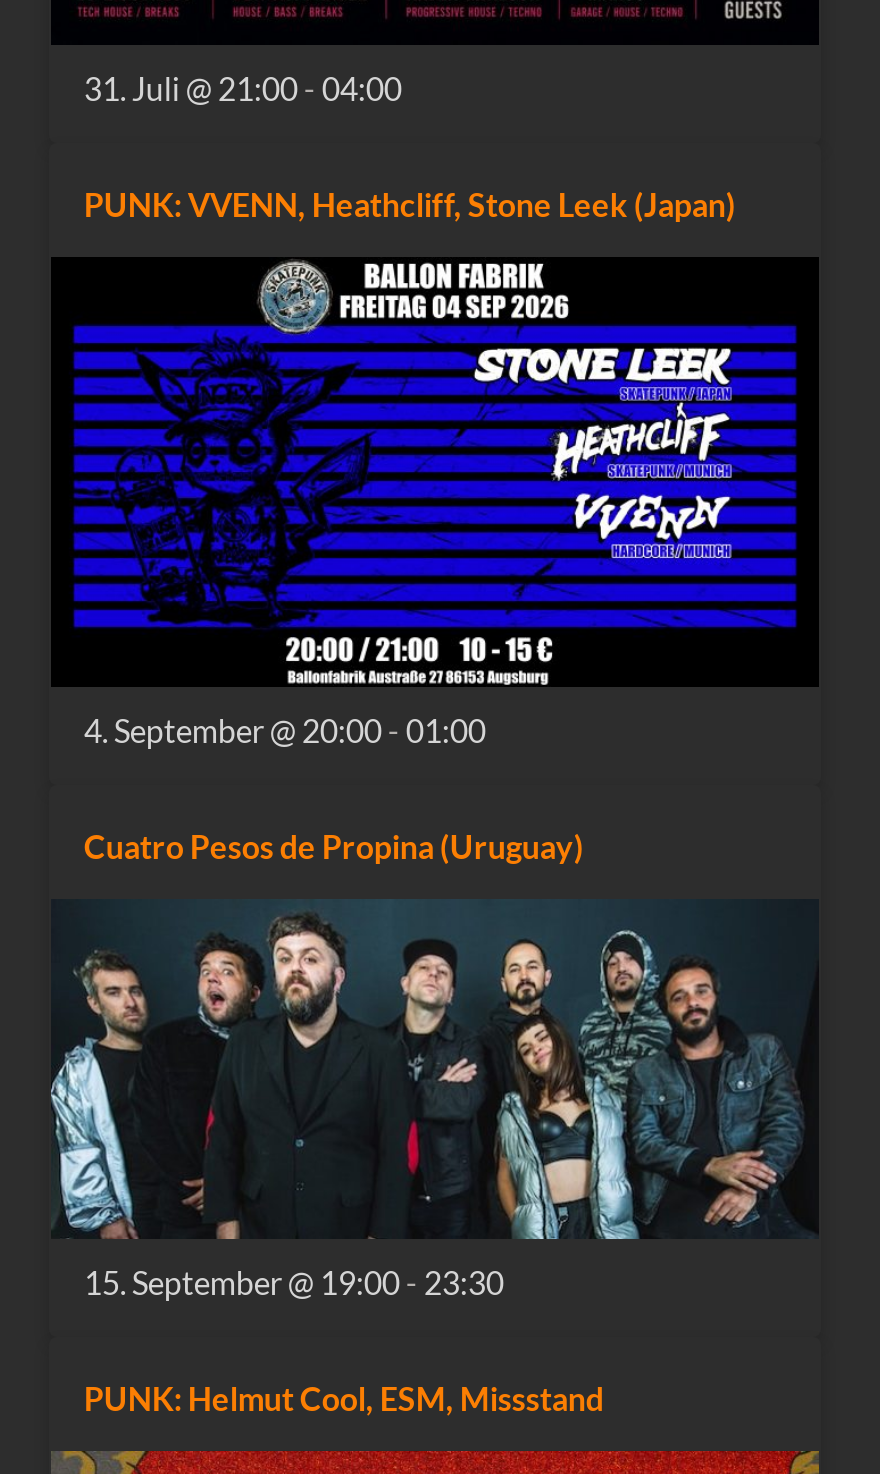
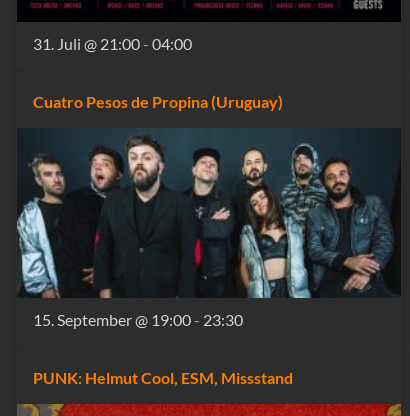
[84,184,736,222] PUNK: VVENN, Heathcliff, Stone Leek (Japan) -> none
[71,258,799,749] [image] | 4. September @ 20:00 - 01:00 -> none

